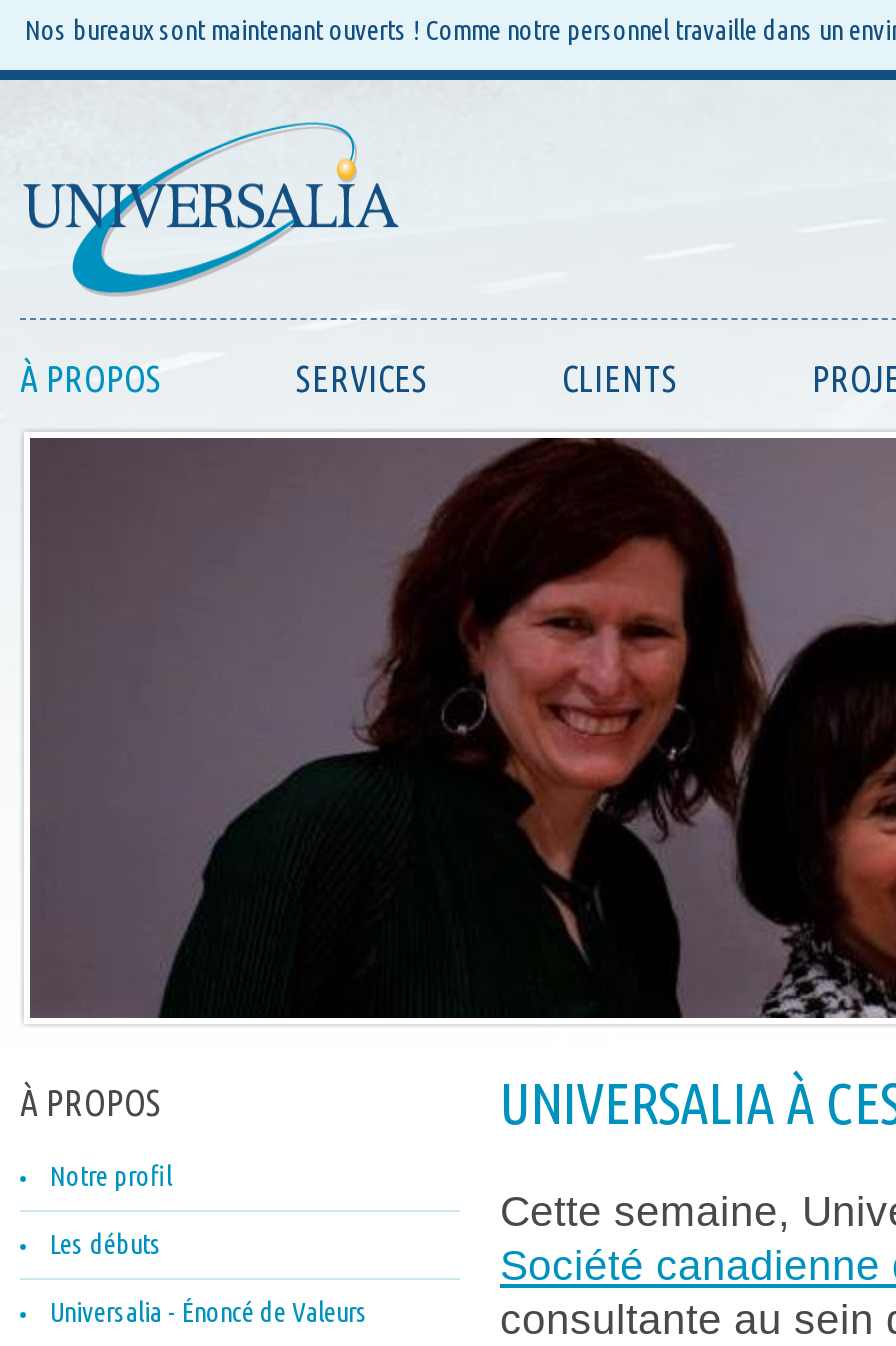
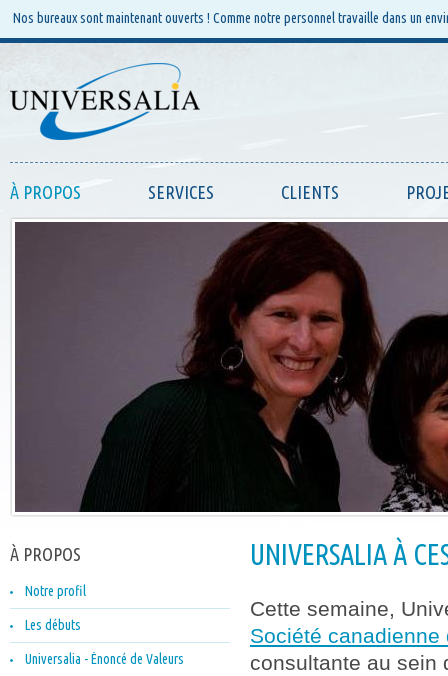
[22,122,398,296] [image] -> [10,63,200,150] [image]

